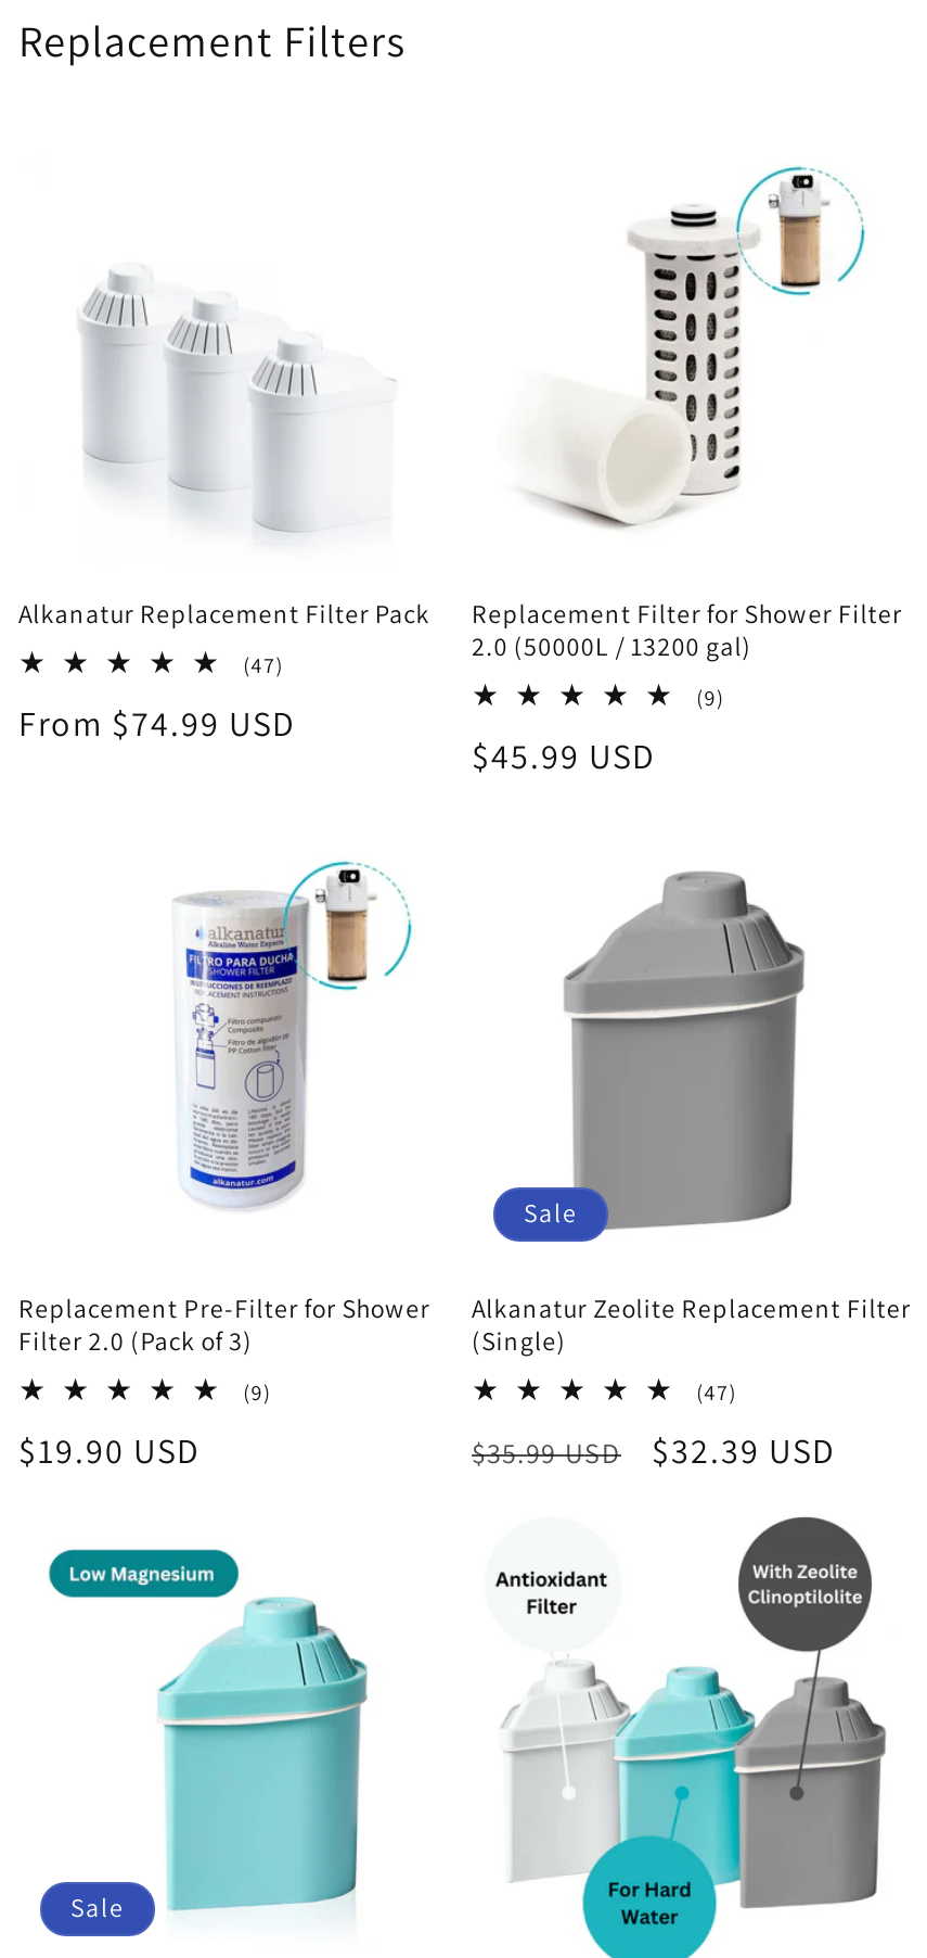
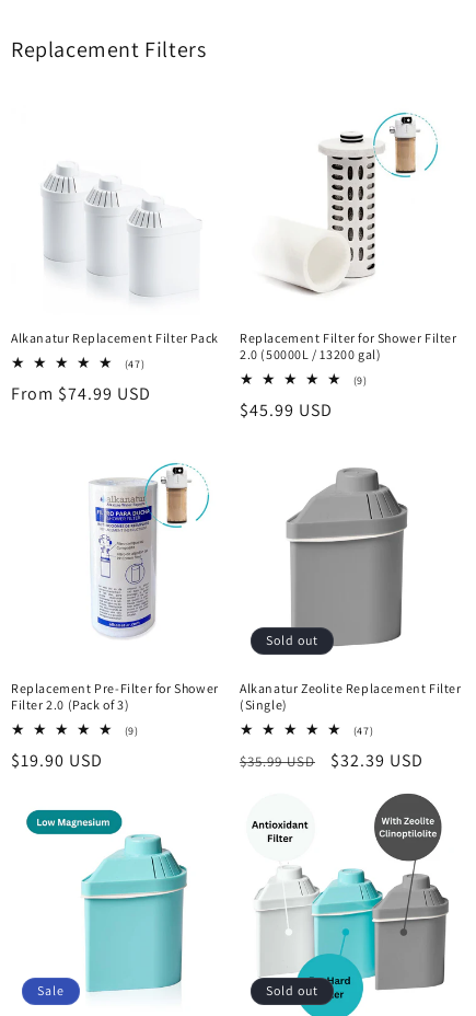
[524,1196,578,1228] Sale -> [266,631,318,648] Sold out
none -> [266,982,318,998] Sold out

